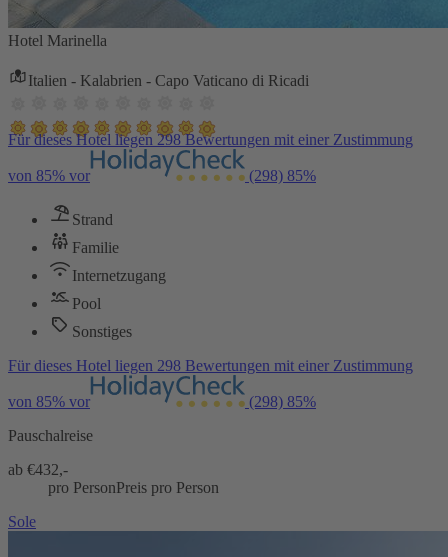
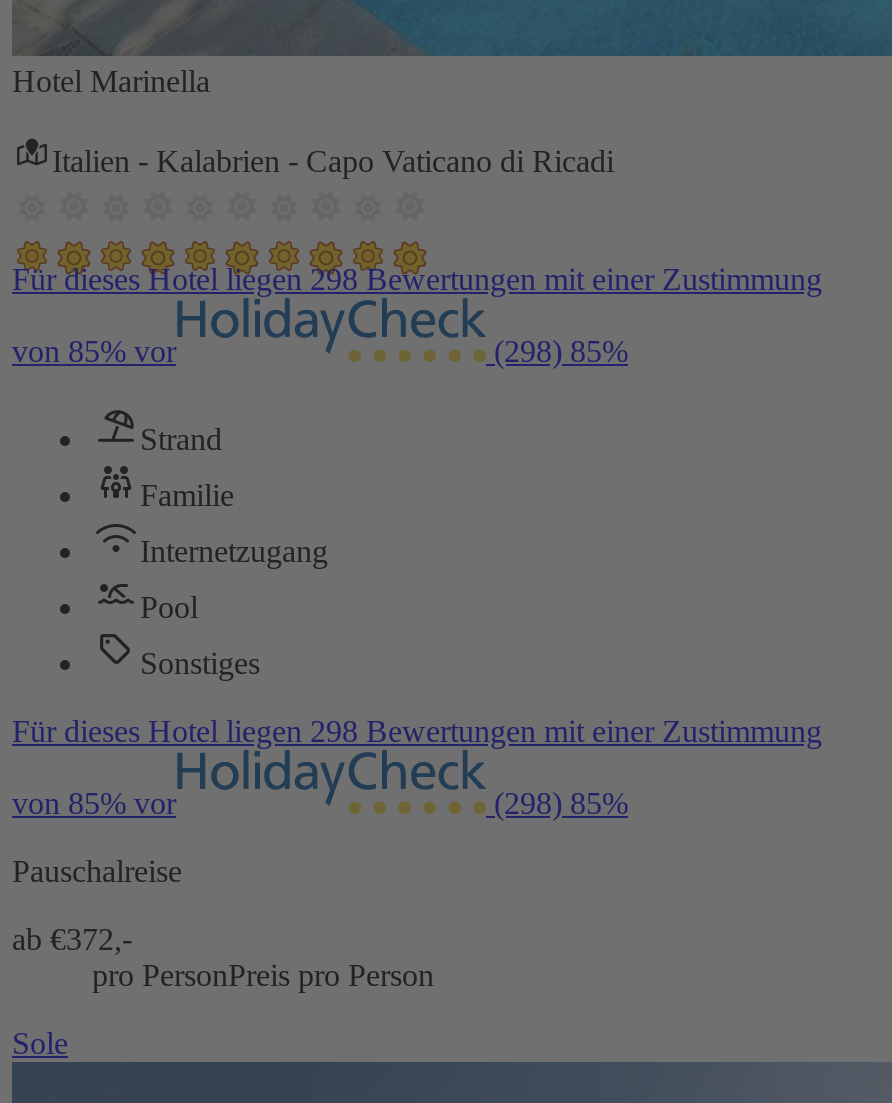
[8,461,68,478] ab €432,- -> [12,922,132,956] ab €372,-

